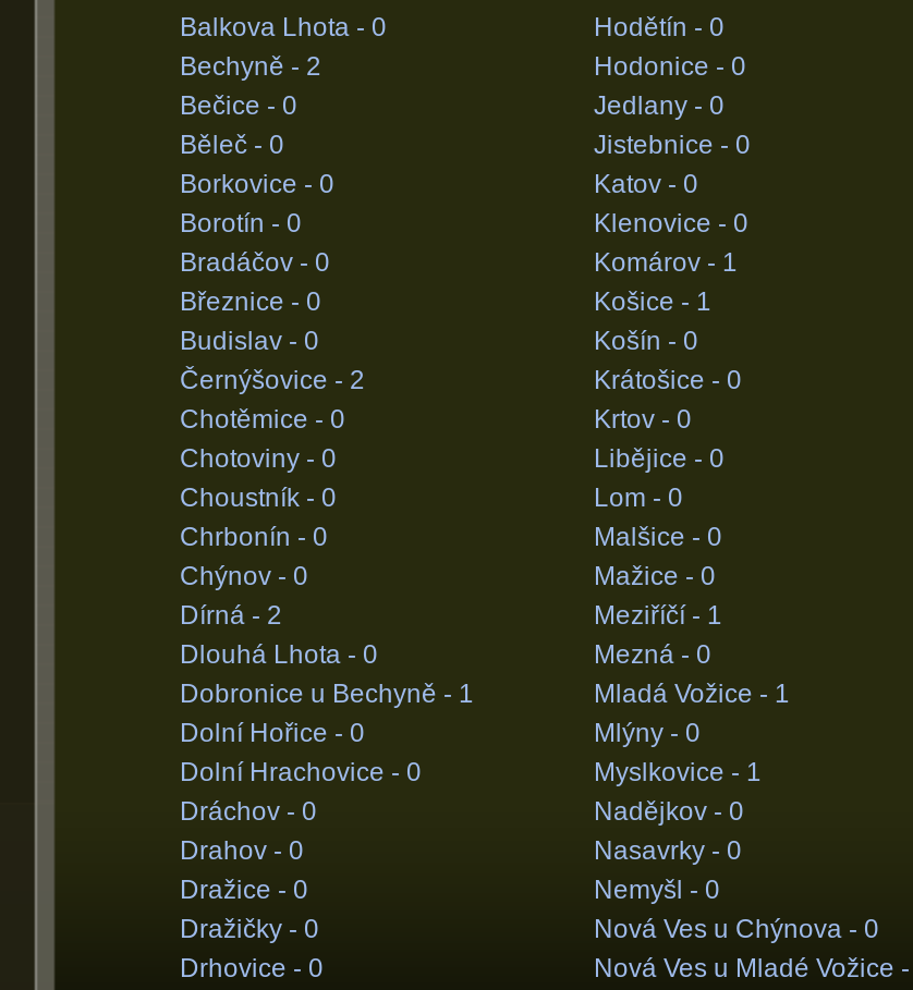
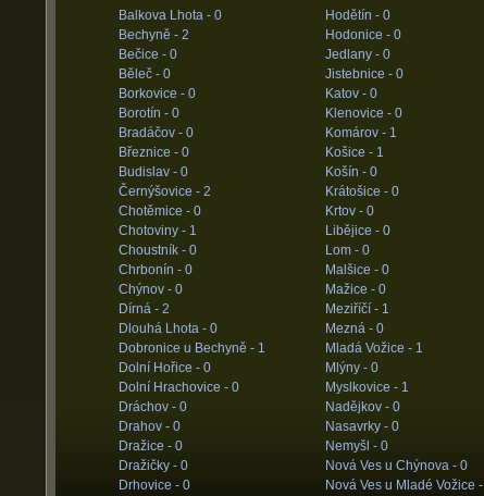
[180,443,337,474] Chotoviny - 0 -> [118,223,196,238] Chotoviny - 1

